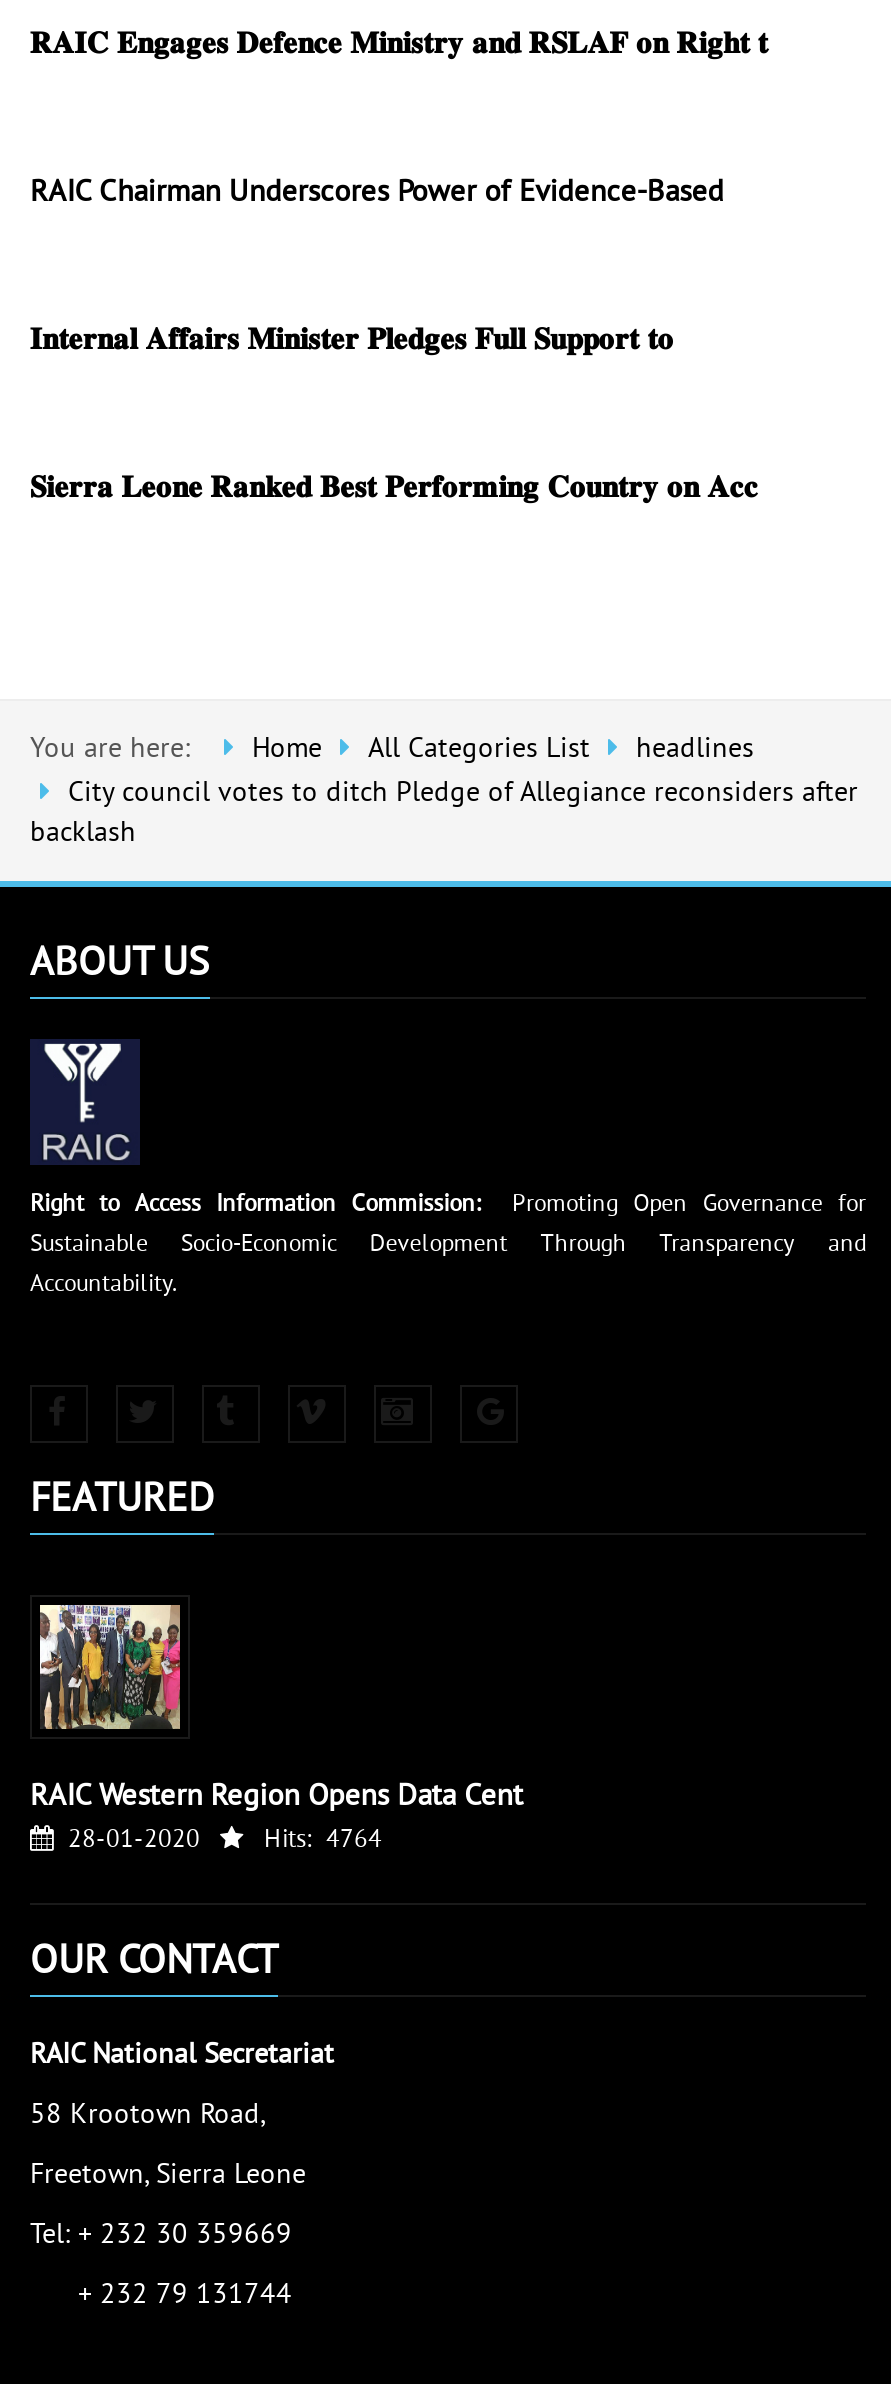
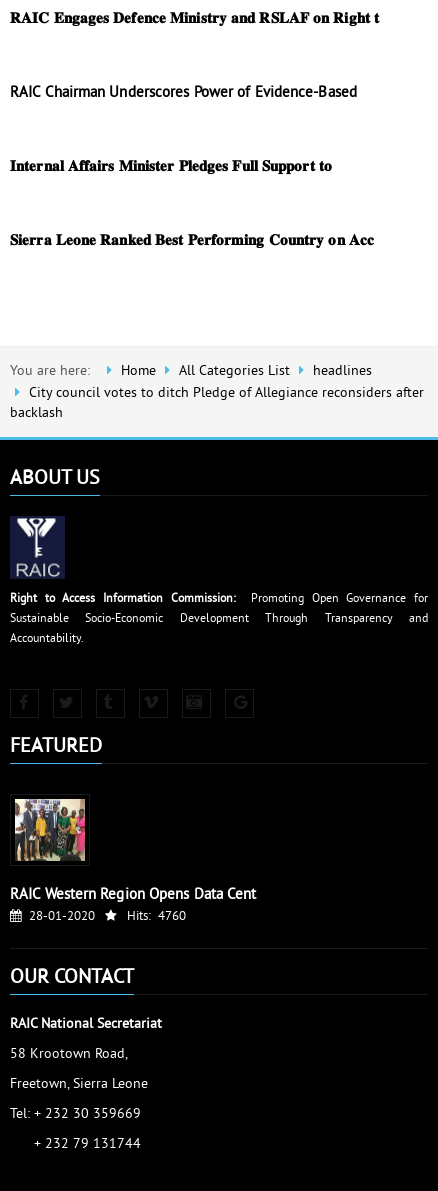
[68,1825,382,1857] 28-01-2020 Hits: 4764 -> [29,909,186,925] 28-01-2020 Hits: 4760

